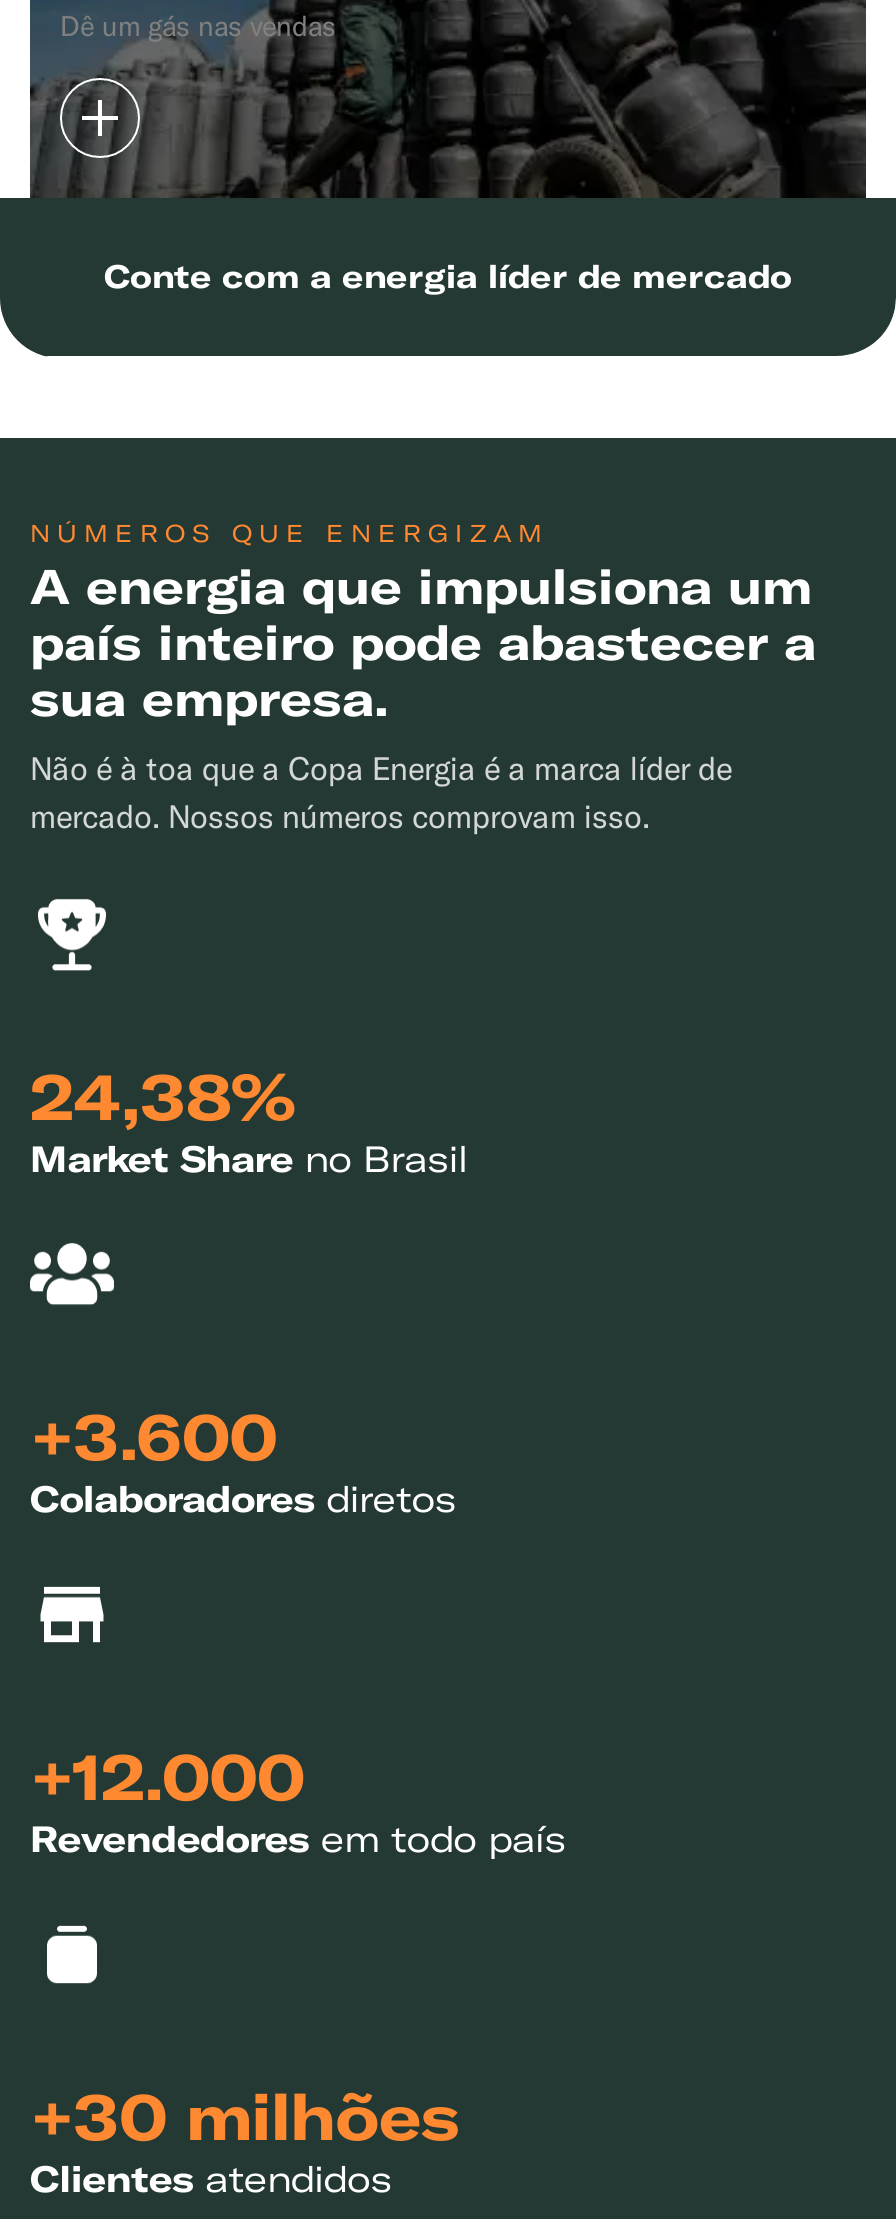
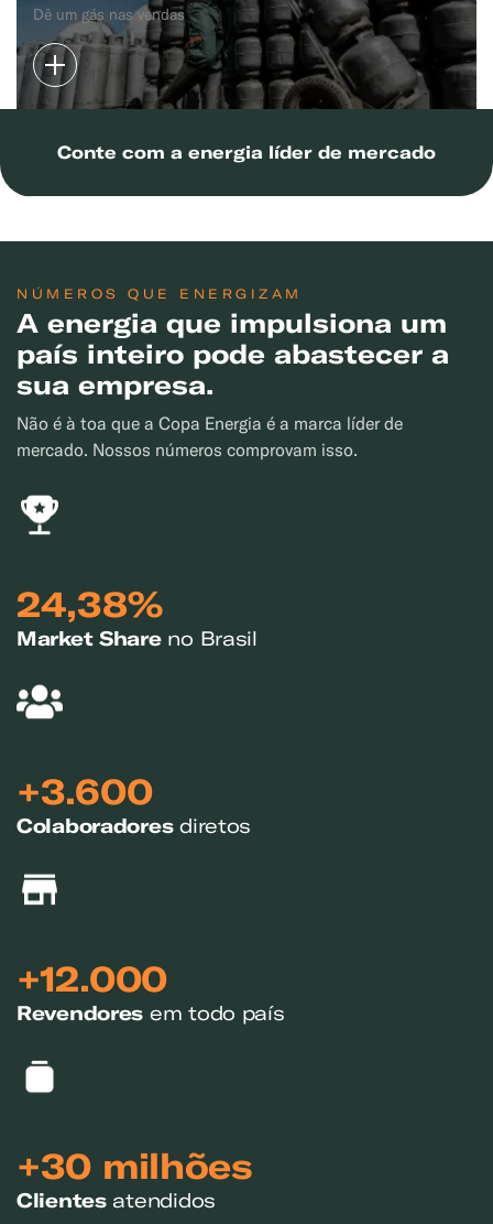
[30,1816,566,1862] Revendedores em todo país -> [17,1000,285,1026] Revendores em todo país

